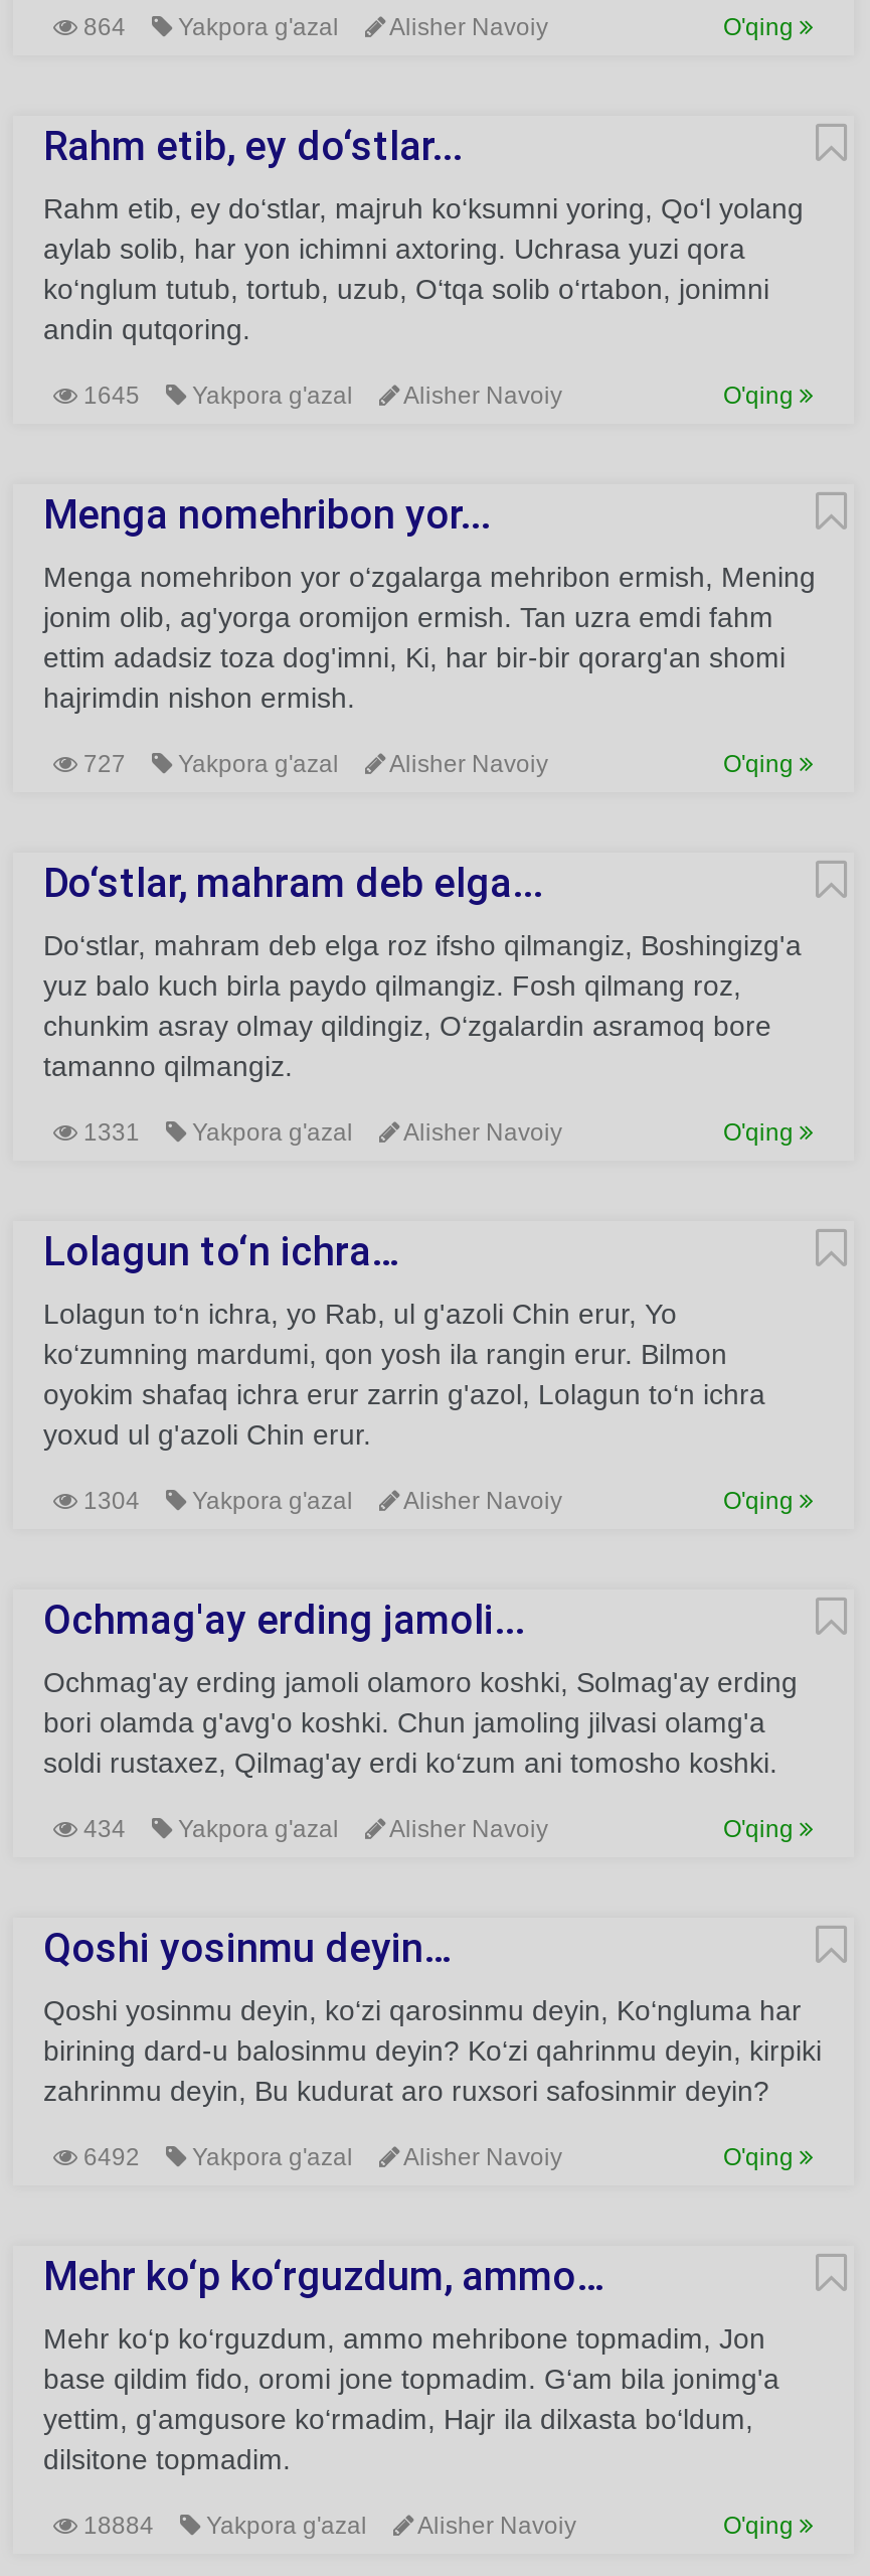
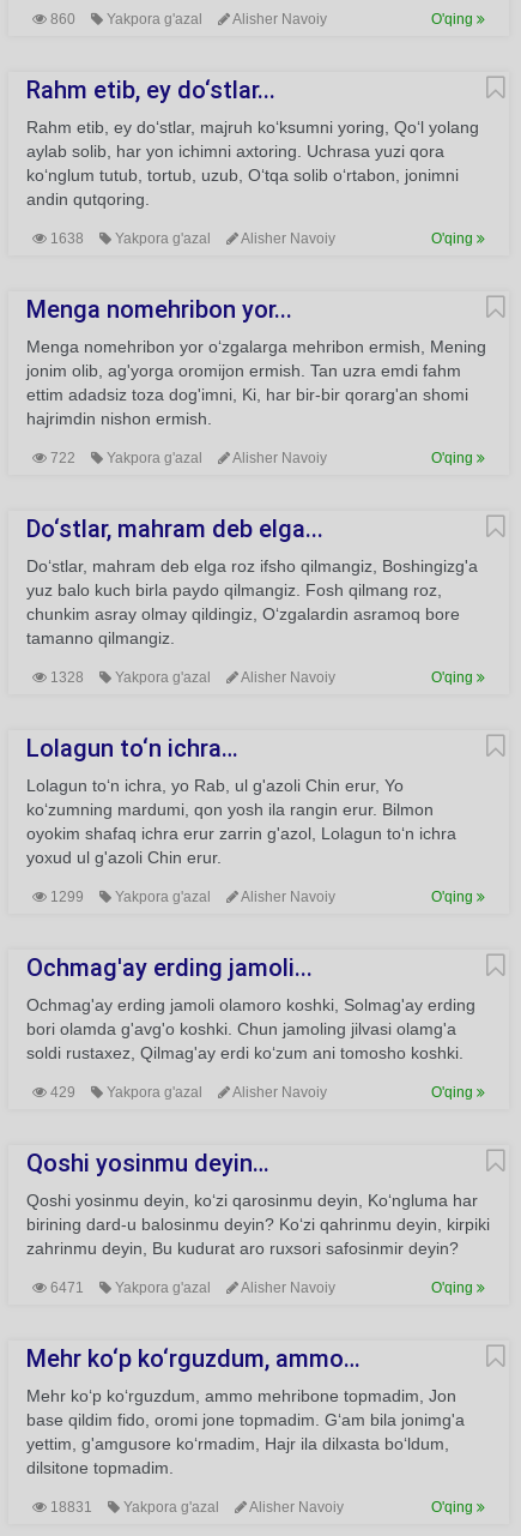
[77,13,548,41] 864 Yakpora g'azal Alisher Navoiy -> [47,11,327,28] 860 Yakpora g'azal Alisher Navoiy
[77,382,562,410] 1645 Yakpora g'azal Alisher Navoiy -> [47,230,335,247] 1638 Yakpora g'azal Alisher Navoiy
[77,750,548,778] 727 Yakpora g'azal Alisher Navoiy -> [47,450,327,466] 722 Yakpora g'azal Alisher Navoiy
[77,1118,562,1147] 1331 Yakpora g'azal Alisher Navoiy -> [47,669,335,686] 1328 Yakpora g'azal Alisher Navoiy
[77,1487,562,1515] 1304 Yakpora g'azal Alisher Navoiy -> [47,889,335,905] 1299 Yakpora g'azal Alisher Navoiy
[77,1815,548,1843] 434 Yakpora g'azal Alisher Navoiy -> [47,1084,327,1101] 429 Yakpora g'azal Alisher Navoiy
[77,2143,562,2171] 6492 Yakpora g'azal Alisher Navoiy -> [47,1279,335,1296] 6471 Yakpora g'azal Alisher Navoiy
[77,2512,576,2540] 18884 Yakpora g'azal Alisher Navoiy -> [47,1499,344,1516] 18831 Yakpora g'azal Alisher Navoiy

